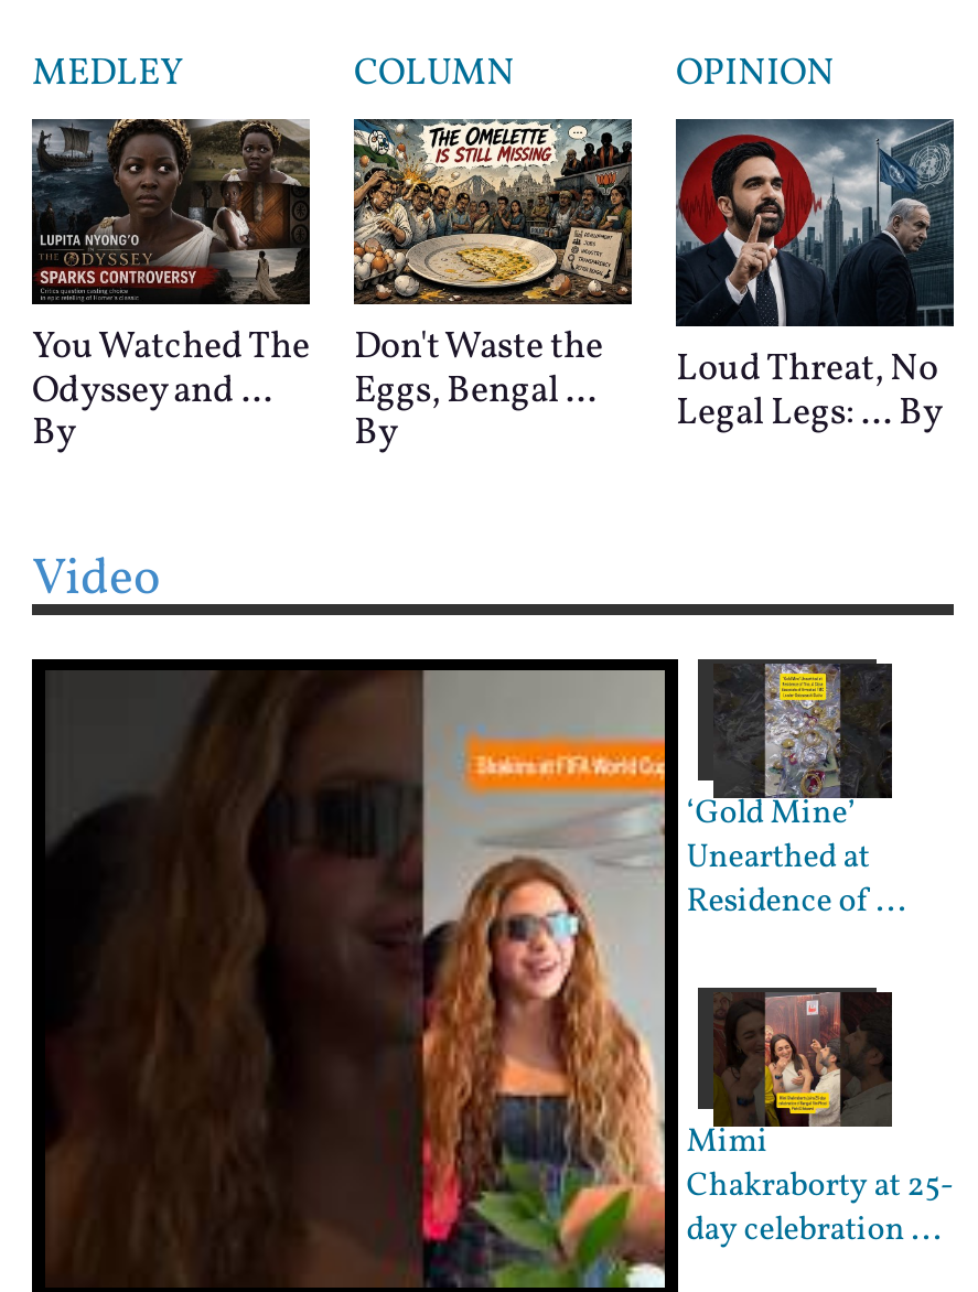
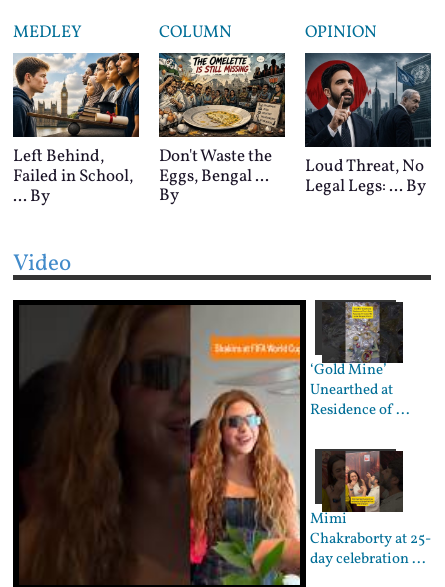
[30,117,312,459] [image] | You Watched The | Odyssey and ... | By -> [13,52,140,208] [image] | Left Behind, | Failed in School, | ... By

